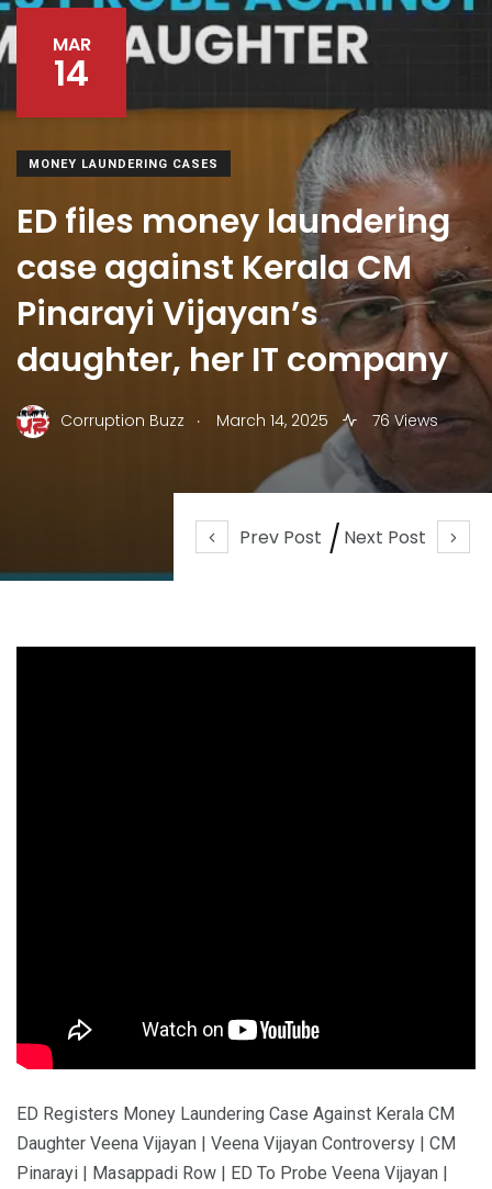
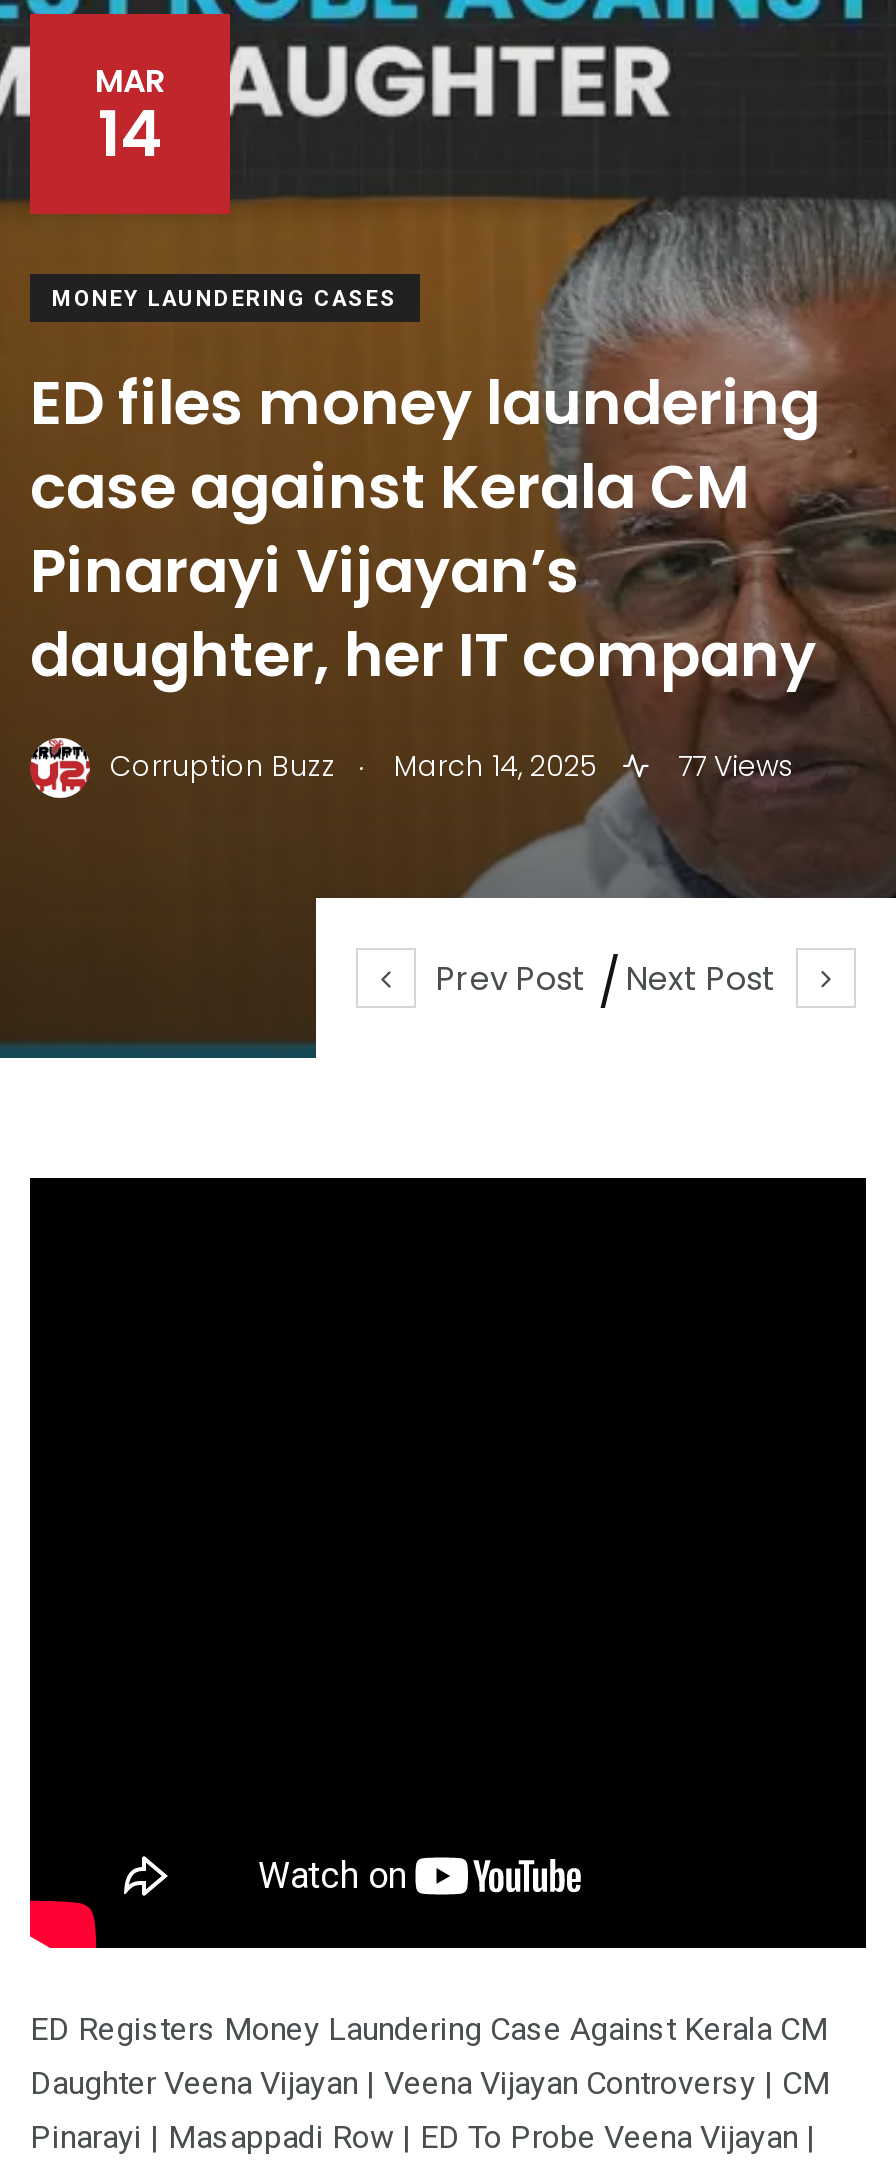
[60,407,438,432] Corruption Buzz . March 14, 2025 76 Views -> [110,741,794,787] Corruption Buzz . March 14, 2025 77 Views

